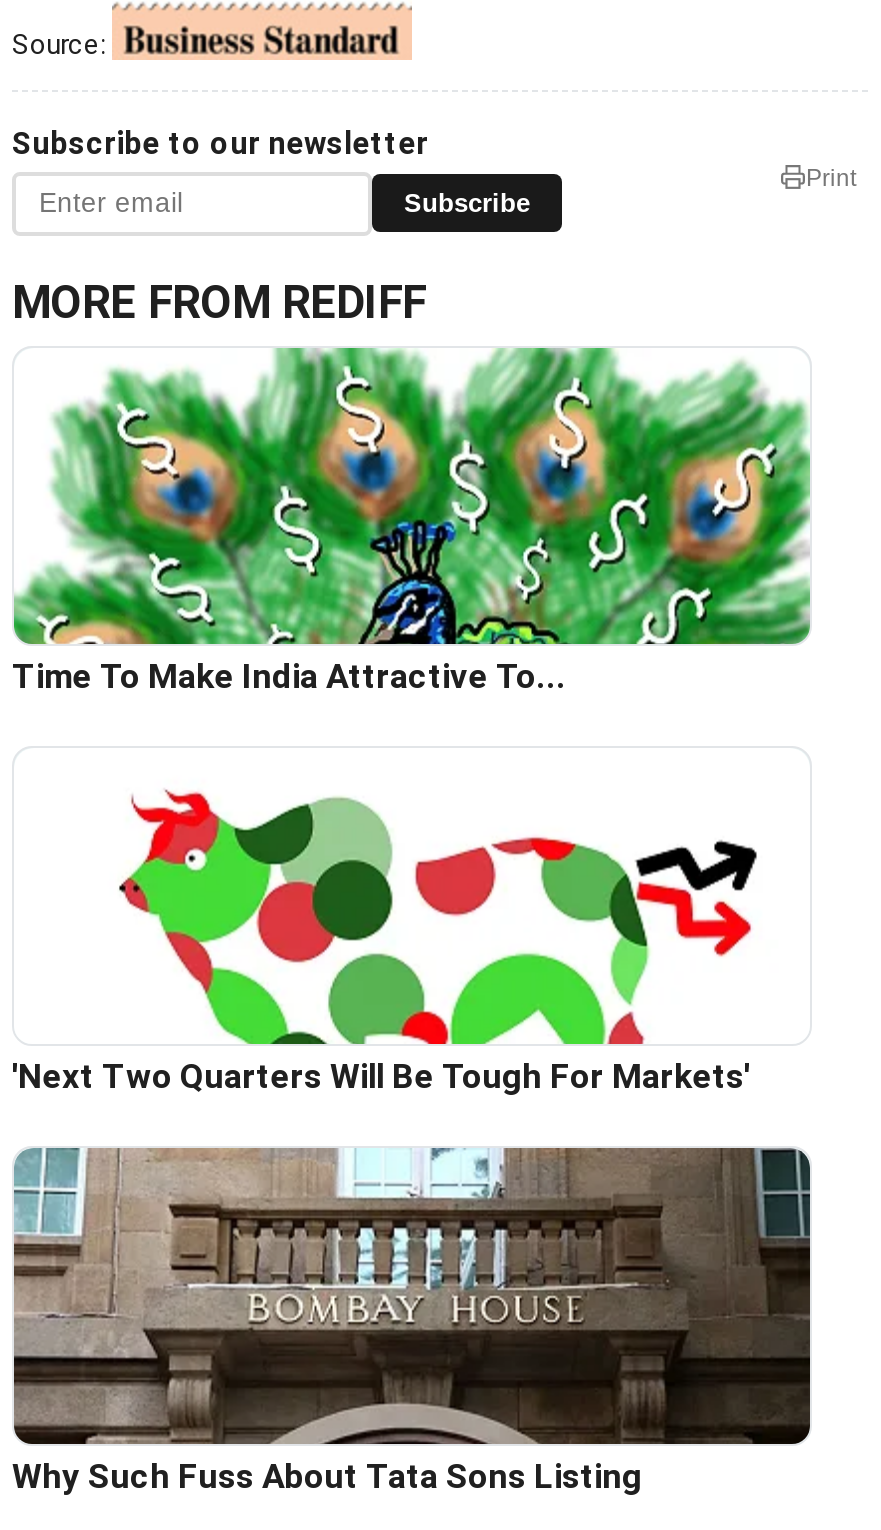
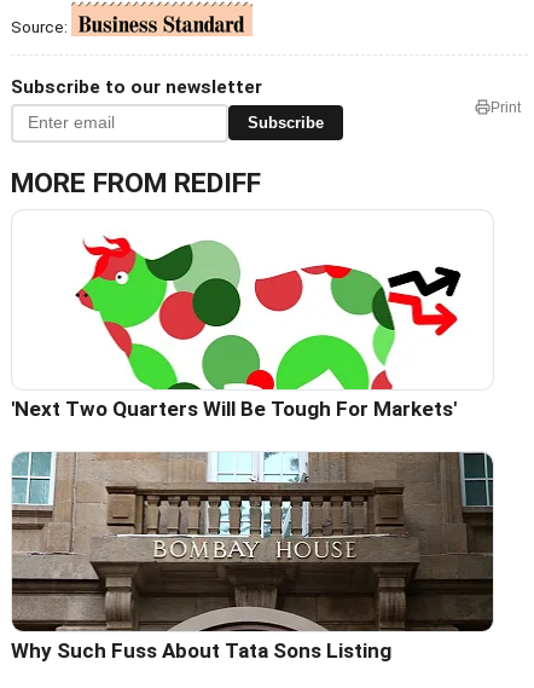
[12,346,812,696] [image] | Time To Make India Attractive To... -> none

